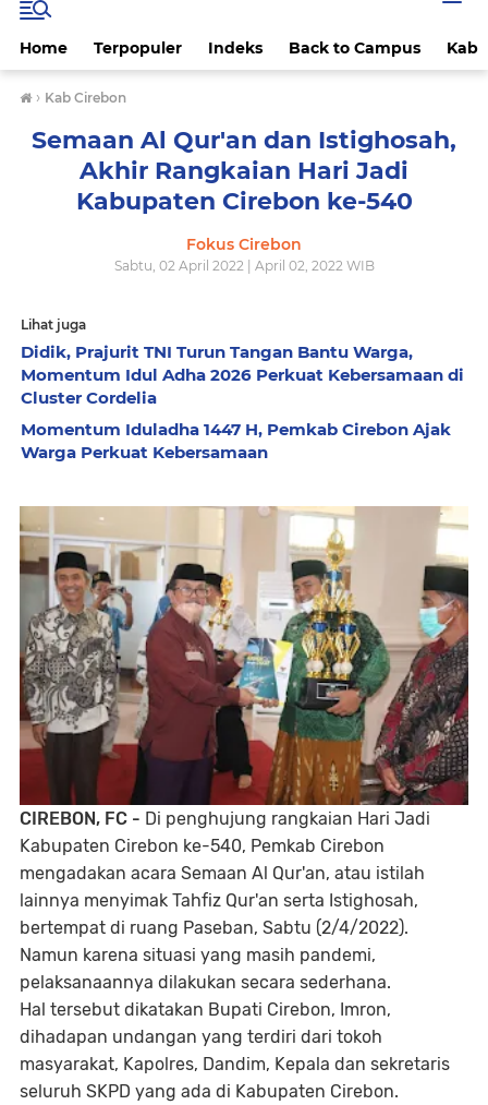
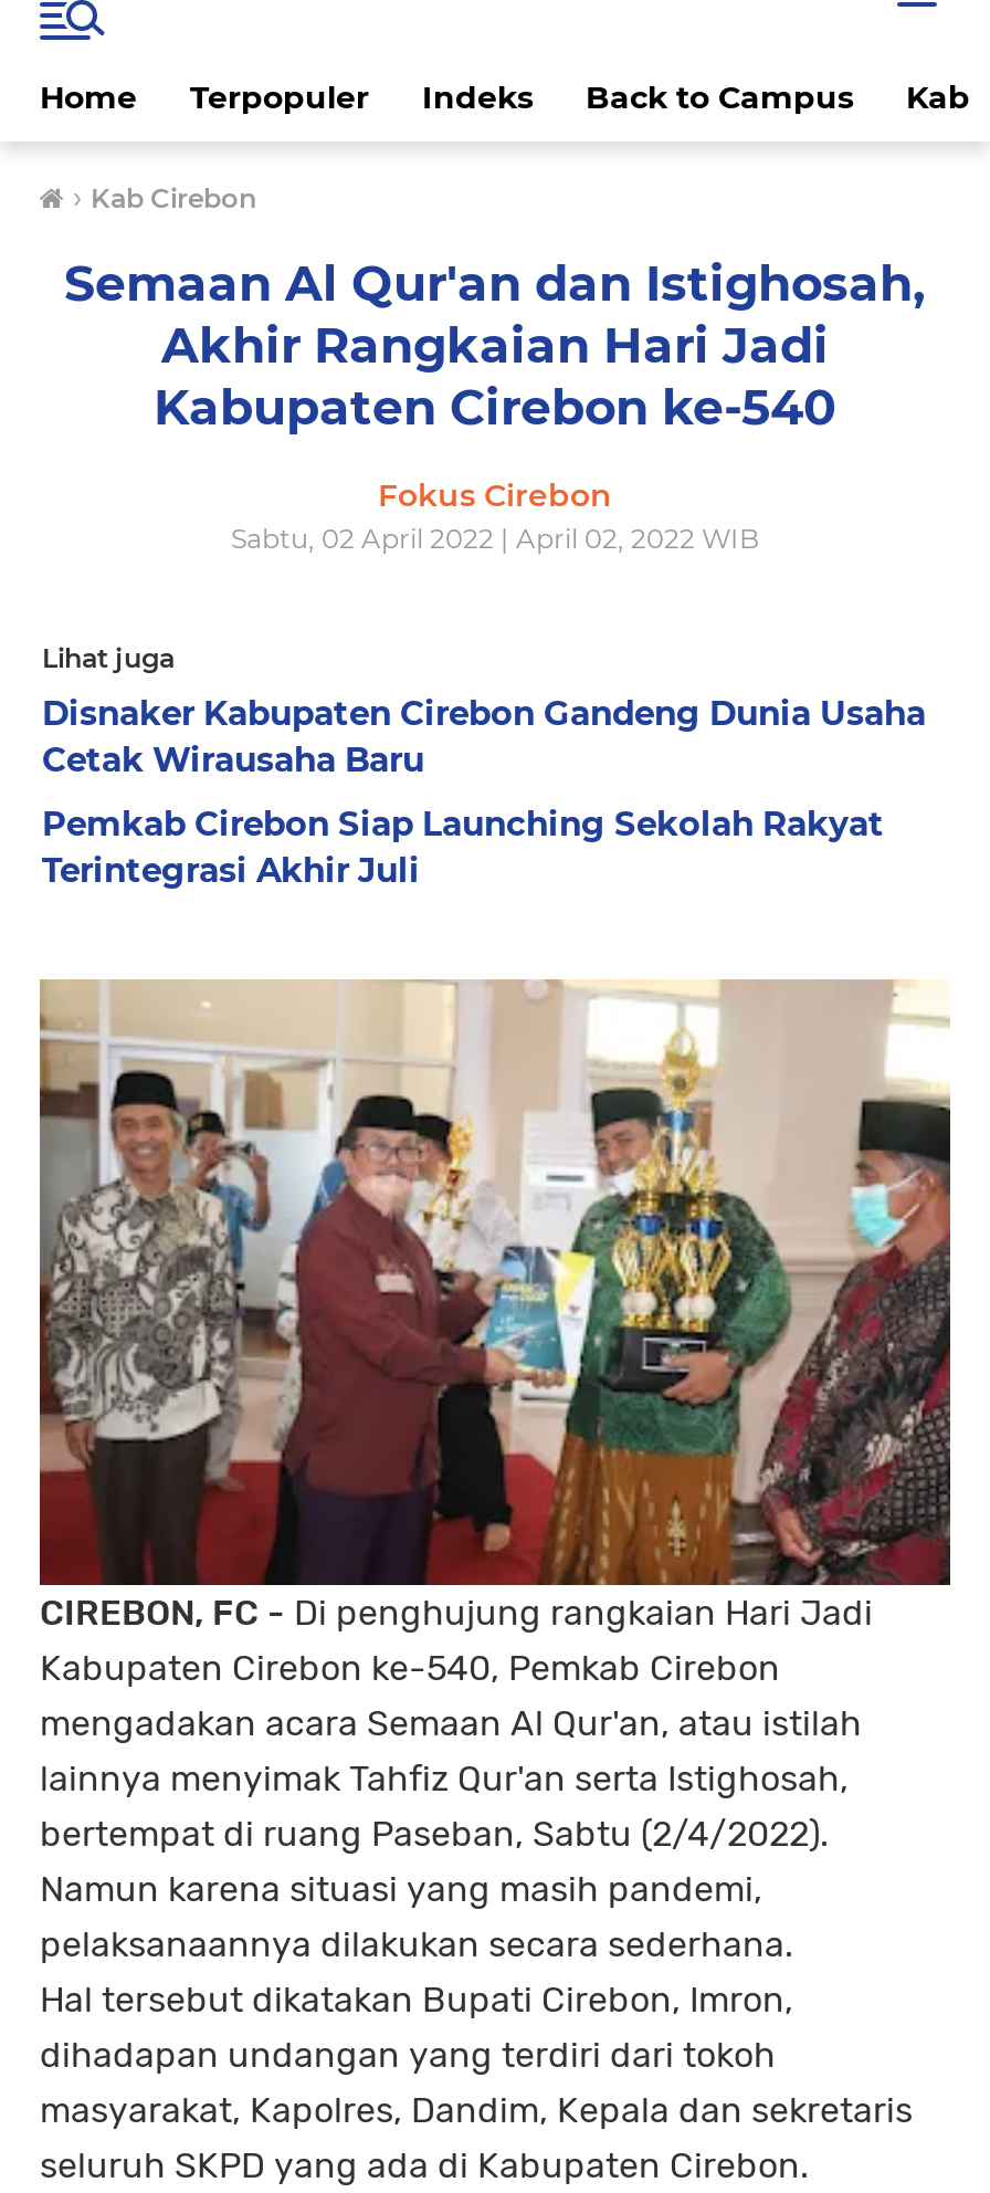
[21,341,464,408] Didik, Prajurit TNI Turun Tangan Bantu Warga, | Momentum Idul Adha 2026 Perkuat Kebersamaan di | Cluster Cordelia -> [42,692,926,780] Disnaker Kabupaten Cirebon Gandeng Dunia Usaha | Cetak Wirausaha Baru
[21,419,451,463] Momentum Iduladha 1447 H, Pemkab Cirebon Ajak | Warga Perkuat Kebersamaan -> [42,802,884,891] Pemkab Cirebon Siap Launching Sekolah Rakyat | Terintegrasi Akhir Juli

